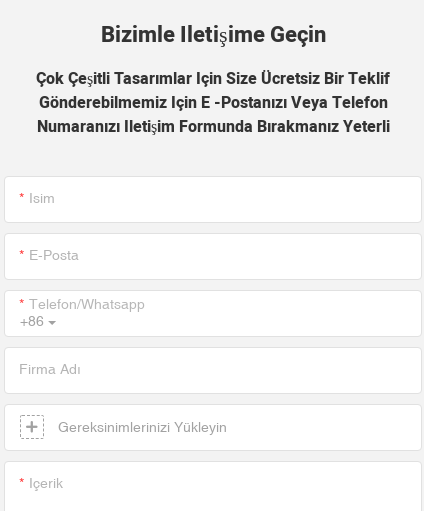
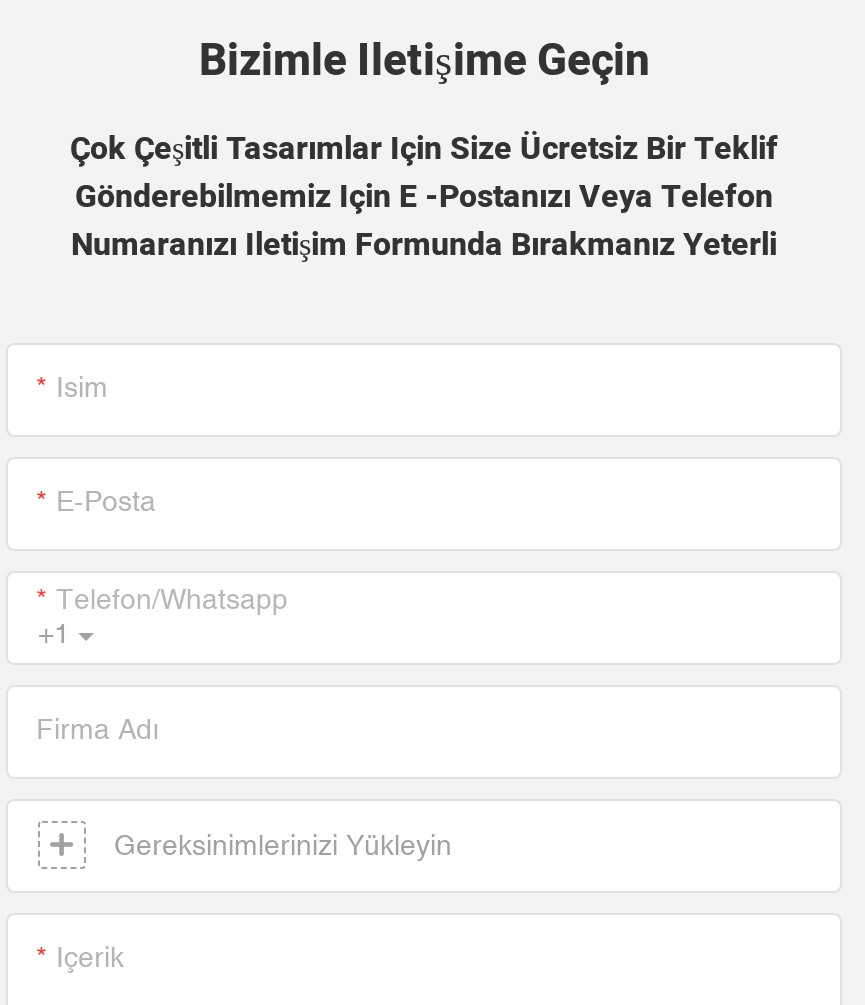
[20,313,44,329] +86 -> [38,618,70,650] +1

